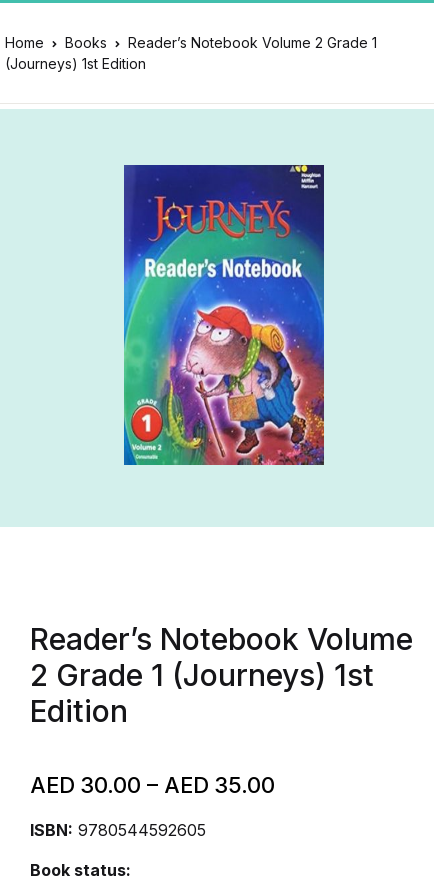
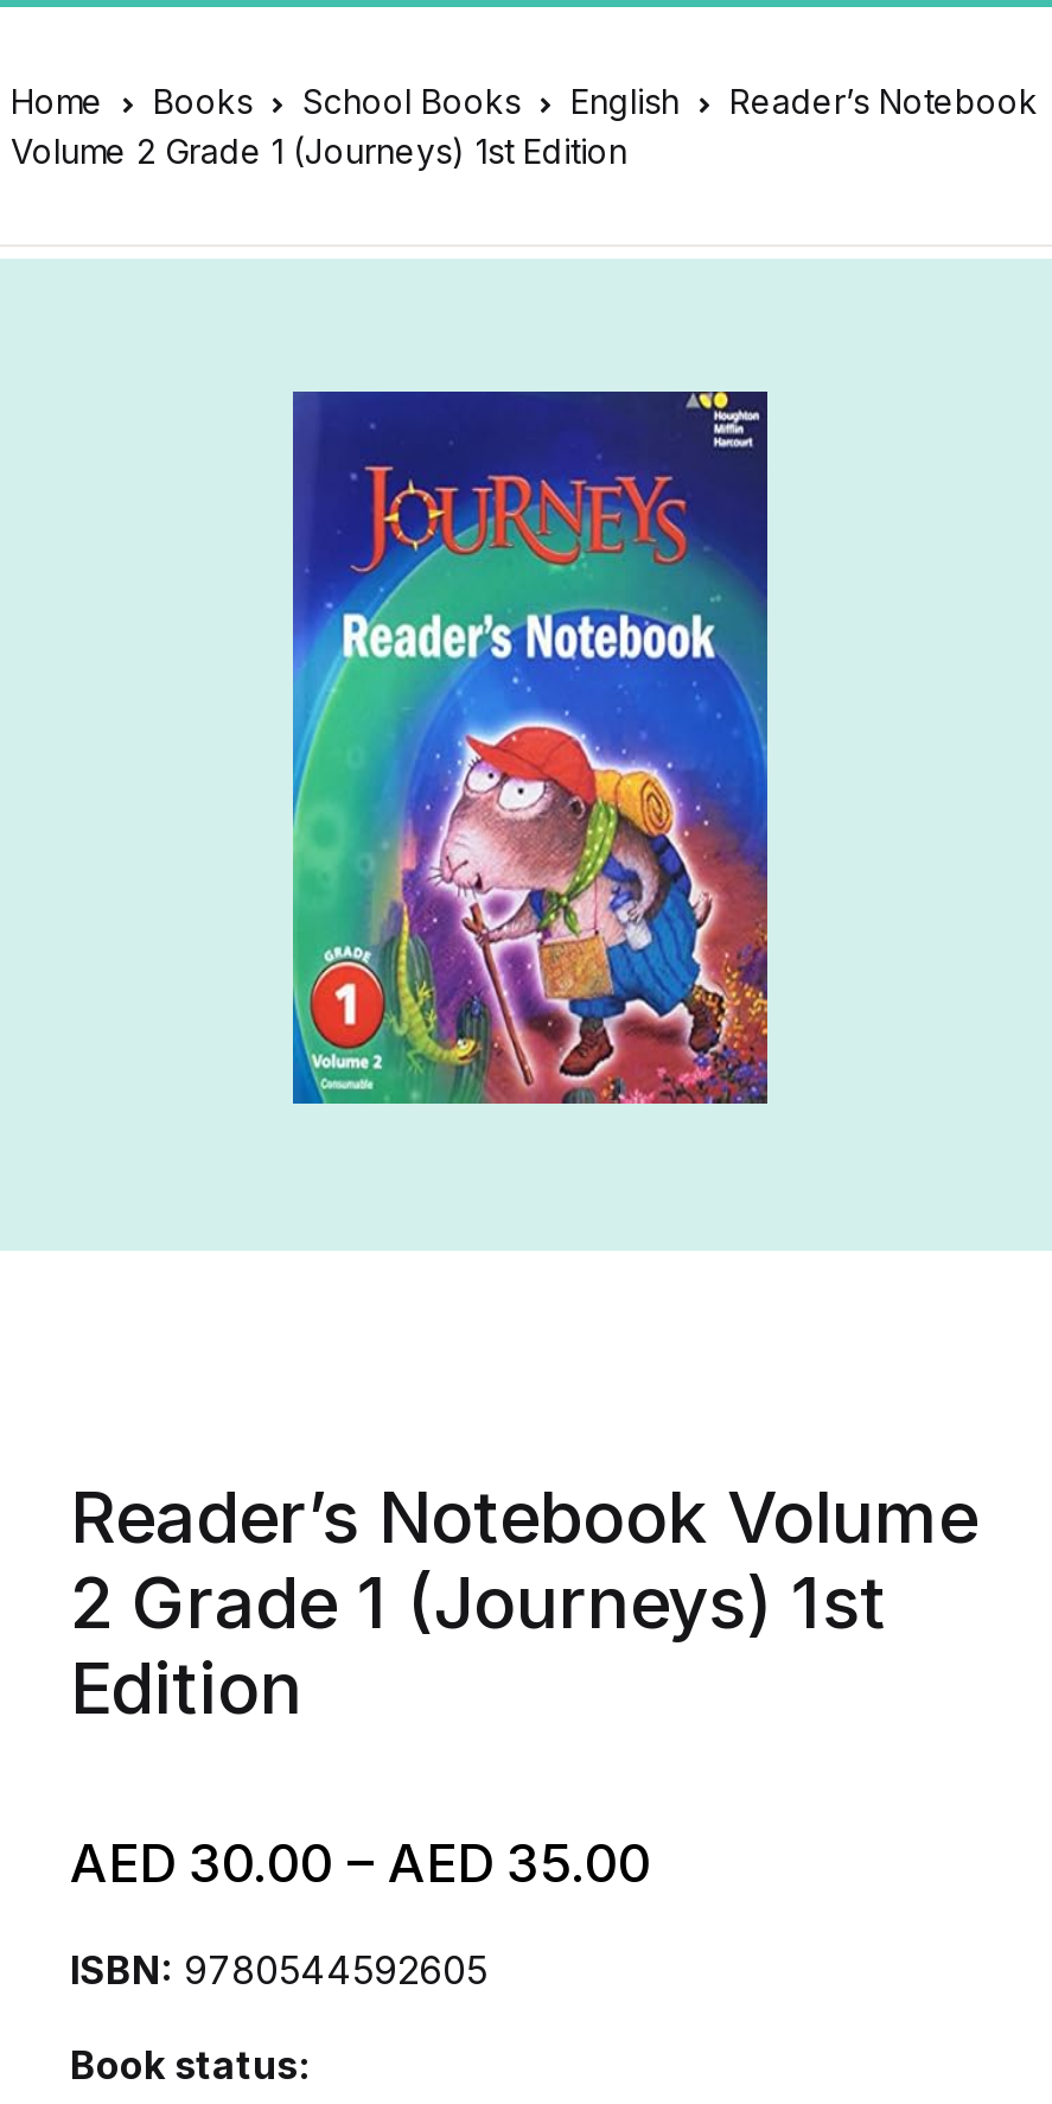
[5,34,377,72] Reader’s Notebook Volume 2 Grade 1 | (Journeys) 1st Edition -> [11,81,1038,171] School Books | English | Reader’s Notebook | Volume 2 Grade 1 (Journeys) 1st Edition

